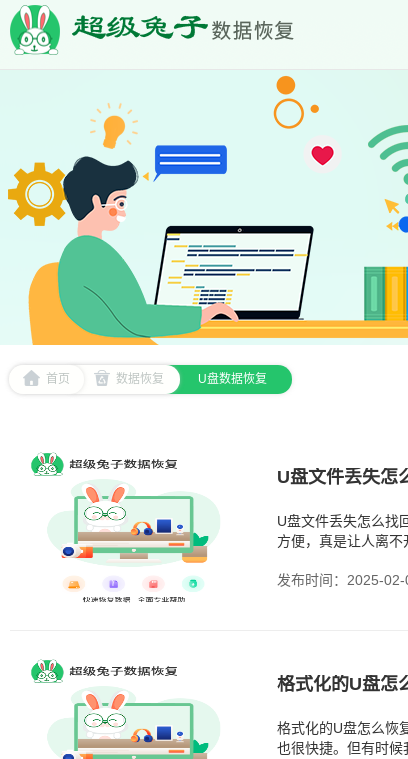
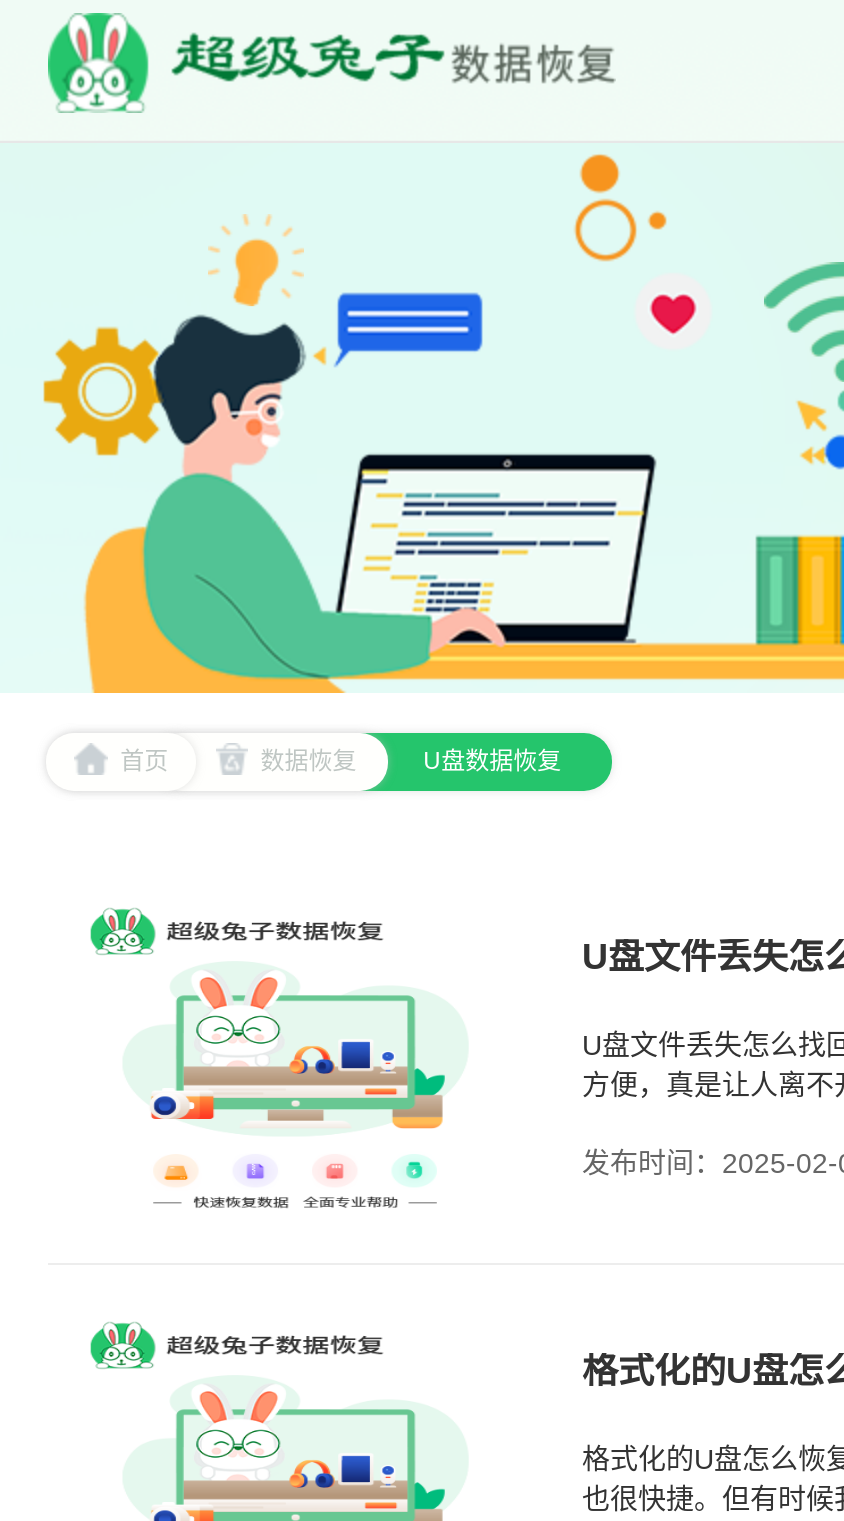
[368,124,405,189] [image] -> [762,253,838,383] [image]

